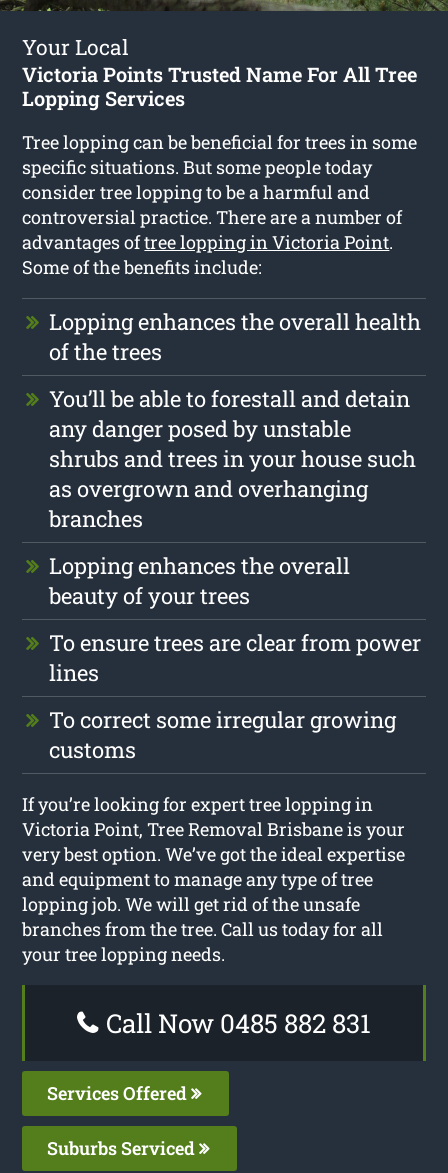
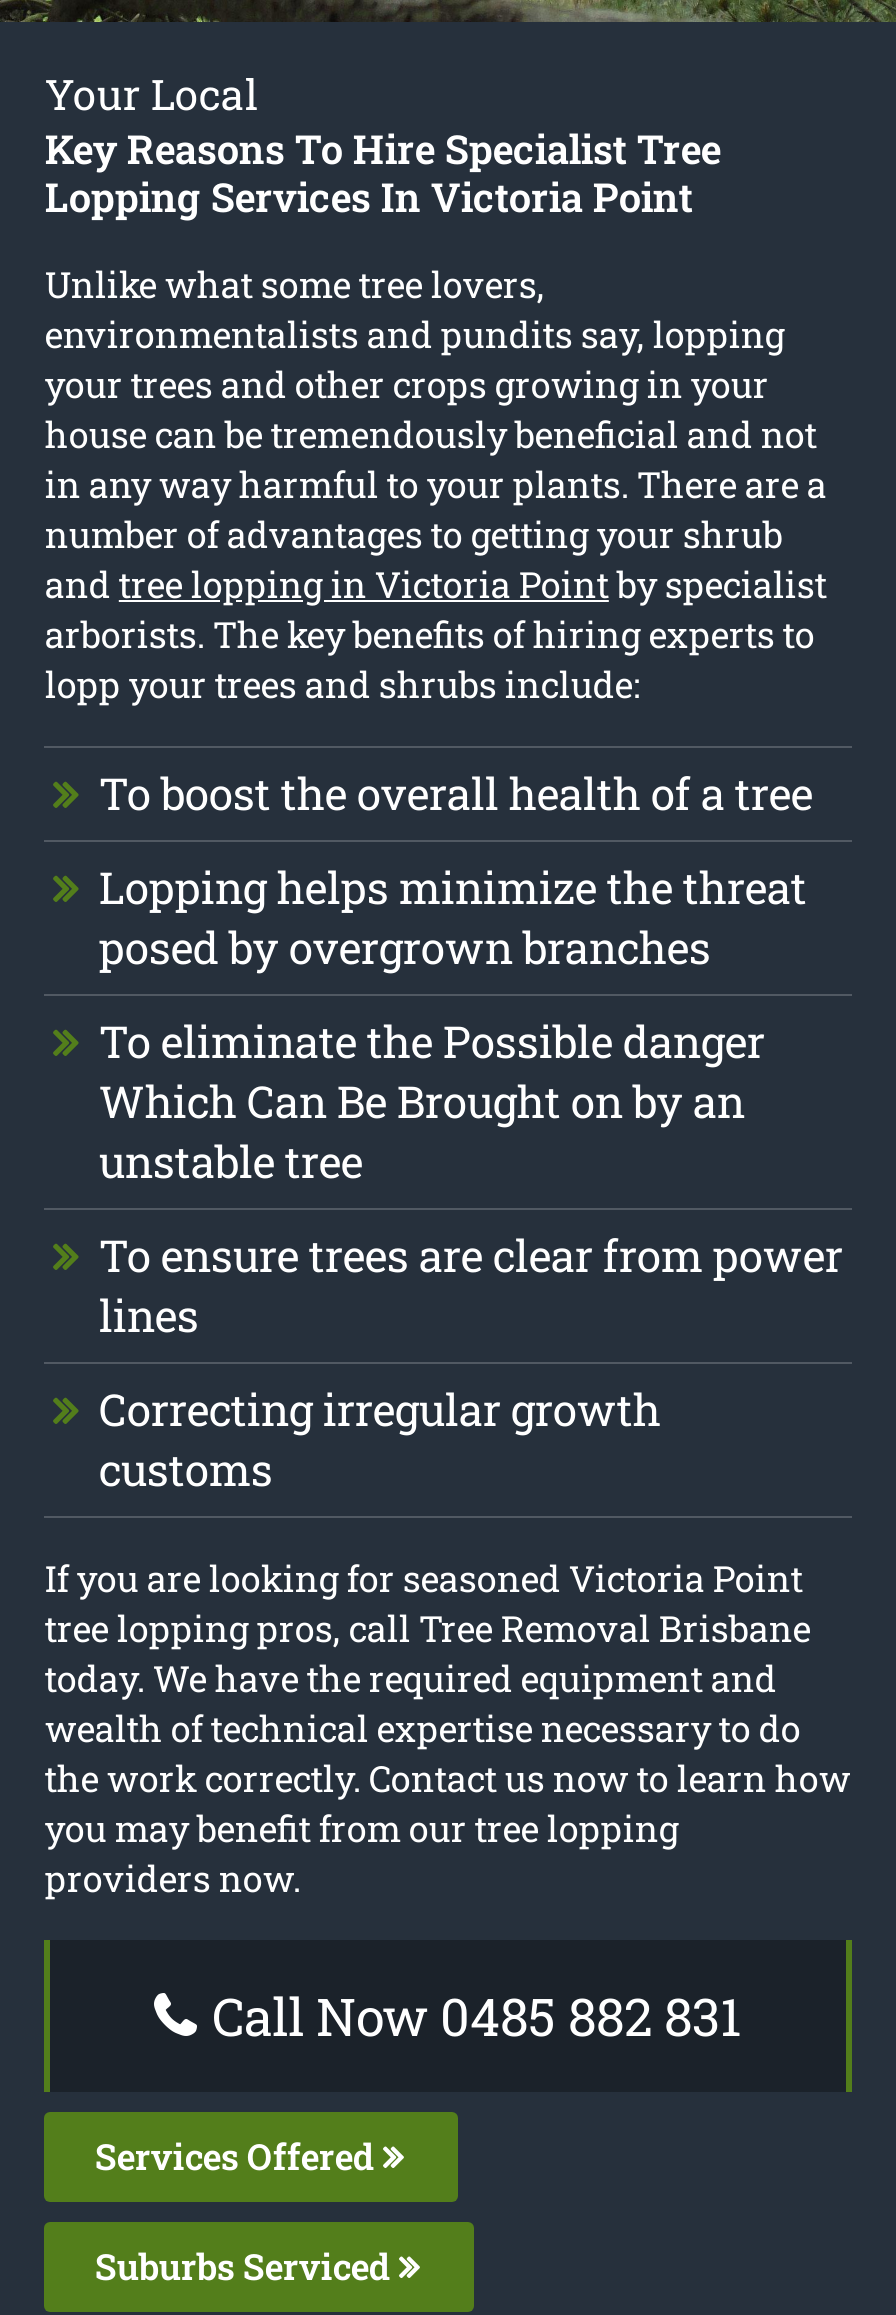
[22,61,417,111] Victoria Points Trusted Name For All Tree | Lopping Services -> [45,122,721,222] Key Reasons To Hire Specialist Tree | Lopping Services In Victoria Point
[22,130,417,279] Tree lopping can be beneficial for trees in some | specific situations. But some people today | consider tree lopping to be a harmful and | controversial practice. There are a number of | advantages oftree lopping in Victoria Point. | Some of the benefits include: -> [45,260,827,708] Unlike what some tree lovers, | environmentalists and pundits say, lopping | your trees and other crops growing in your | house can be tremendously beneficial and not | in any way harmful to your plants. There are a | number of advantages to getting your shrub | and tree lopping in Victoria Pointby specialist | arborists. The key benefits of hiring experts to | lopp your trees and shrubs include:
[49,307,421,366] Lopping enhances the overall health | of the trees -> [99,764,813,822] To boost the overall health of a tree
[49,384,416,533] You’ll be able to forestall and detain | any danger posed by unstable | shrubs and trees in your house such | as overgrown and overhanging | branches -> [99,858,807,976] Lopping helps minimize the threat | posed by overgrown branches
[49,551,350,610] Lopping enhances the overall | beauty of your trees -> [99,1012,765,1190] To eliminate the Possible danger | Which Can Be Brought on by an | unstable tree
[49,705,396,734] To correct some irregular growing -> [99,1380,661,1438] Correcting irregular growth
[22,792,405,966] If you’re looking for expert tree lopping in | Victoria Point, Tree Removal Brisbane is your | very best option. We’ve got the ideal expertise | and equipment to manage any type of tree | lopping job. We will get rid of the unsafe | branches from the tree. Call us today for all | your tree lopping needs. -> [45,1554,851,1902] If you are looking for seasoned Victoria Point | tree lopping pros, call Tree Removal Brisbane | today. We have the required equipment and | wealth of technical expertise necessary to do | the work correctly. Contact us now to learn how | you may benefit from our tree lopping | providers now.

